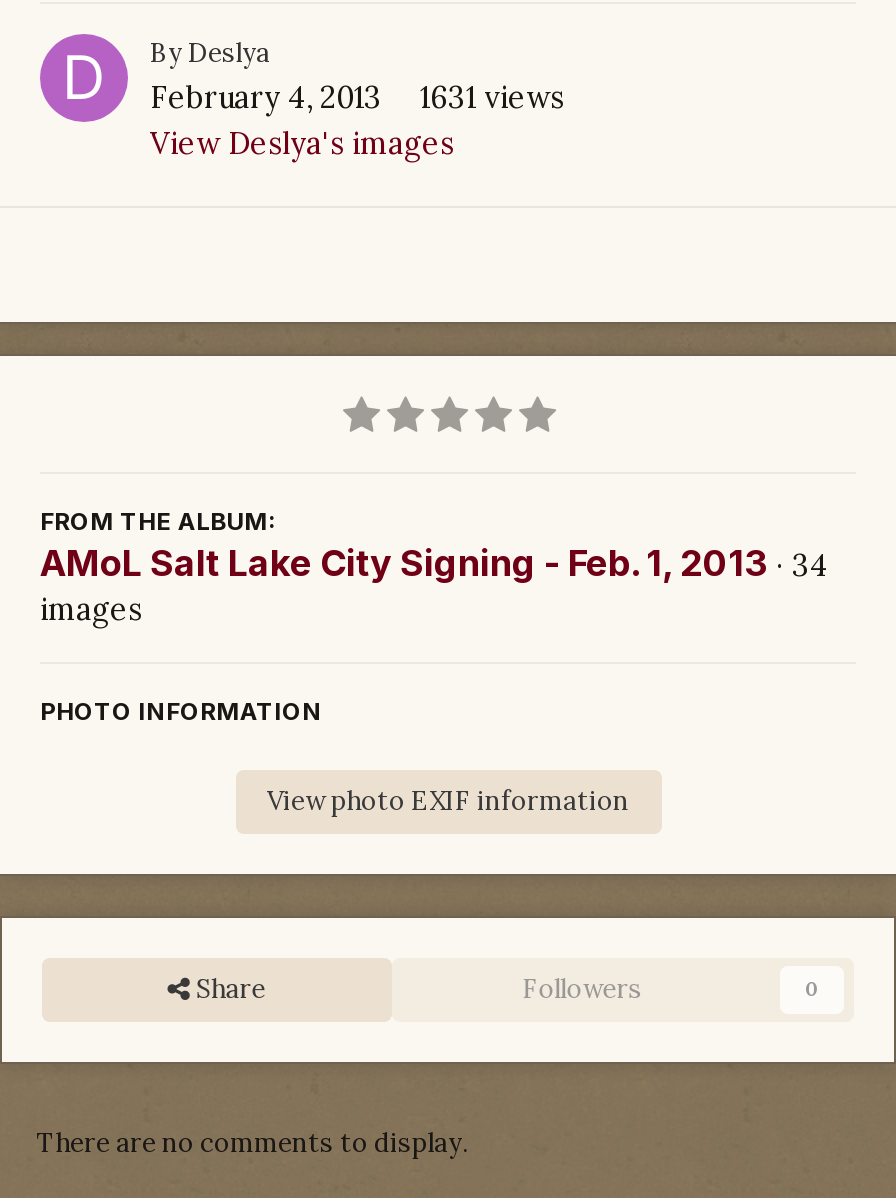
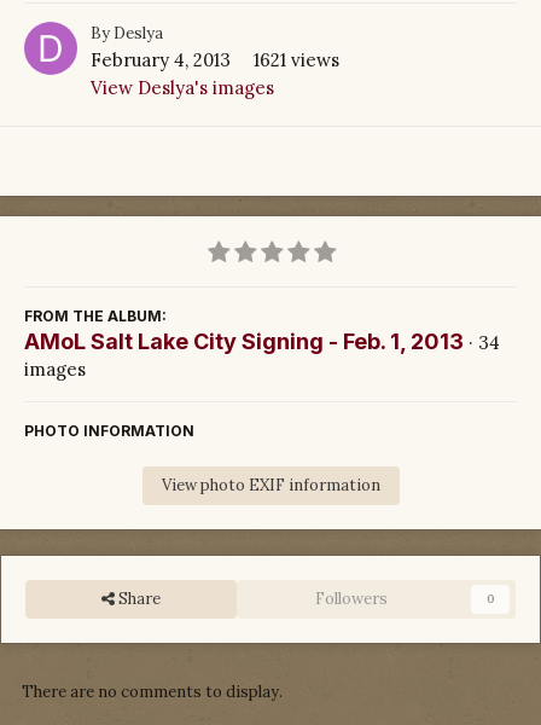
[150,77,564,115] February 4, 2013 1631 views -> [91,48,339,71] February 4, 2013 1621 views

